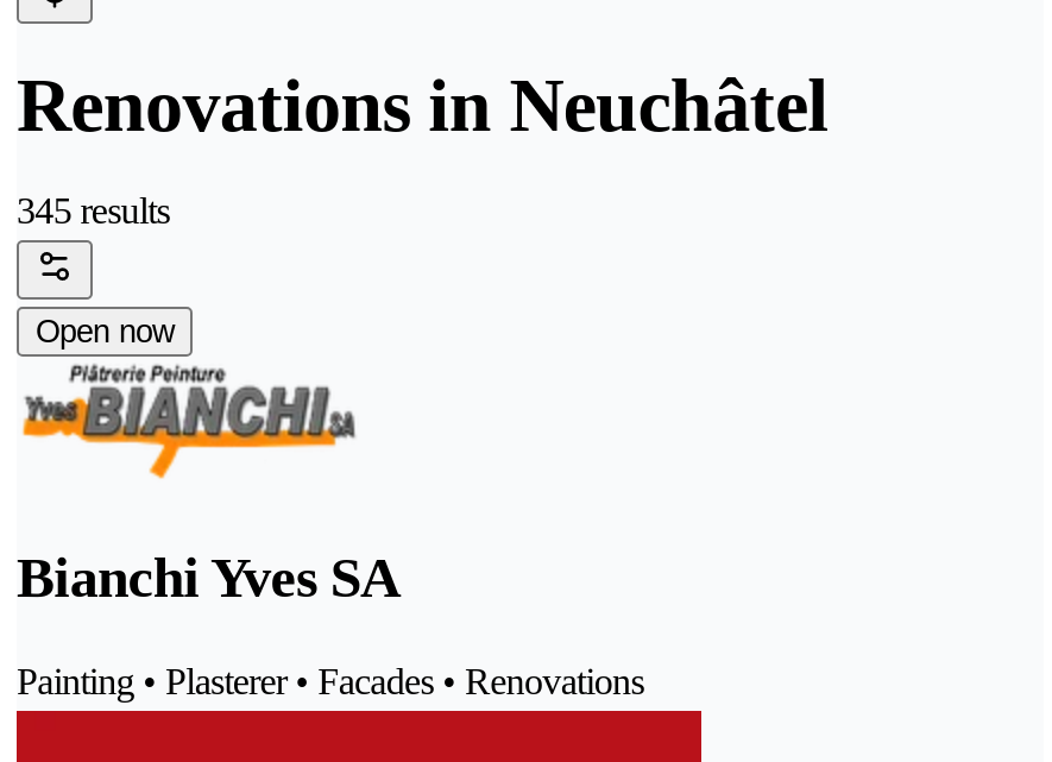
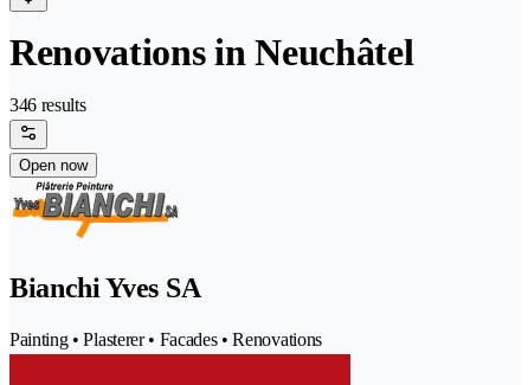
[17,191,170,232] 345 results -> [9,95,86,115] 346 results

